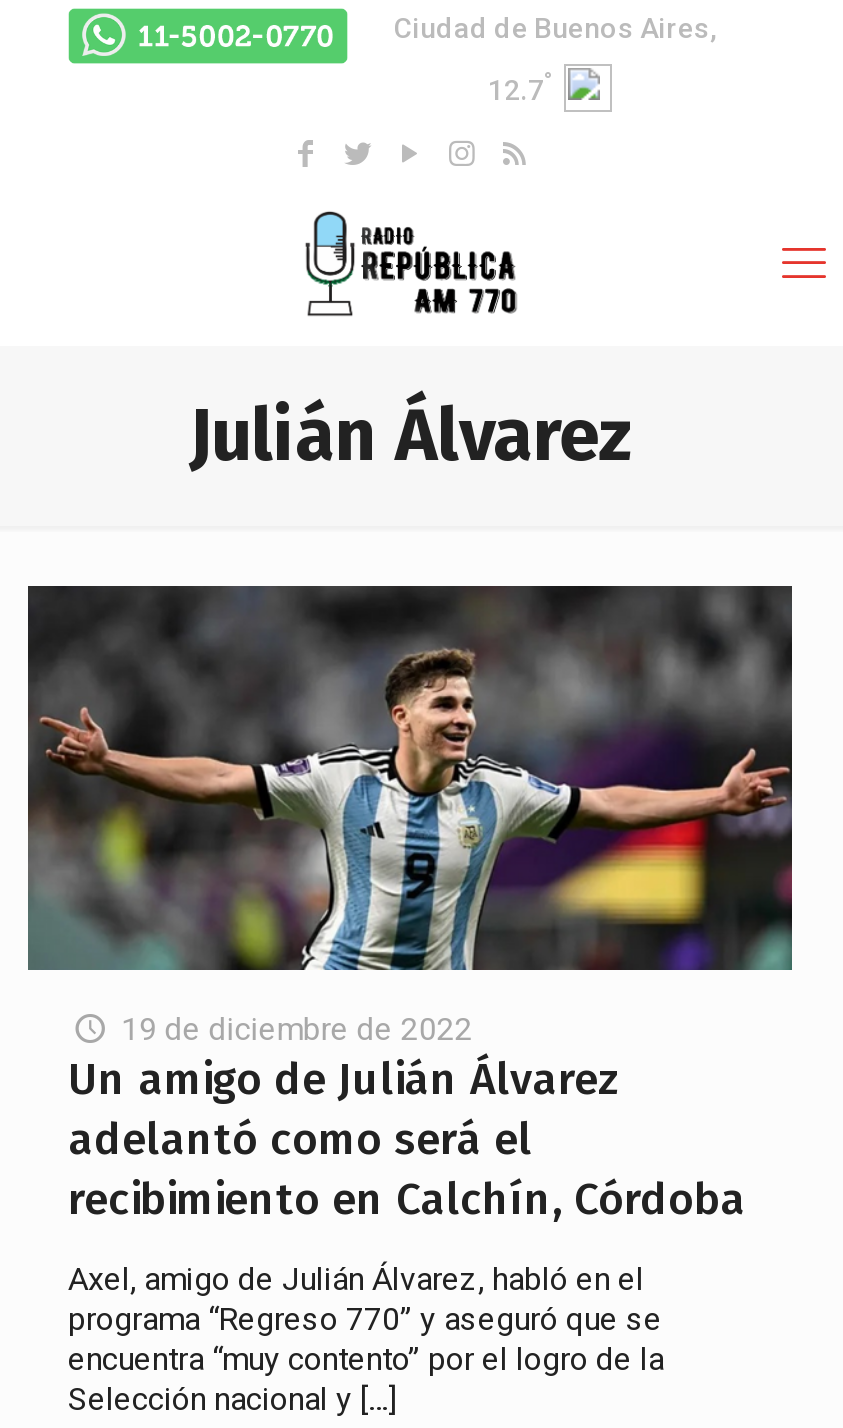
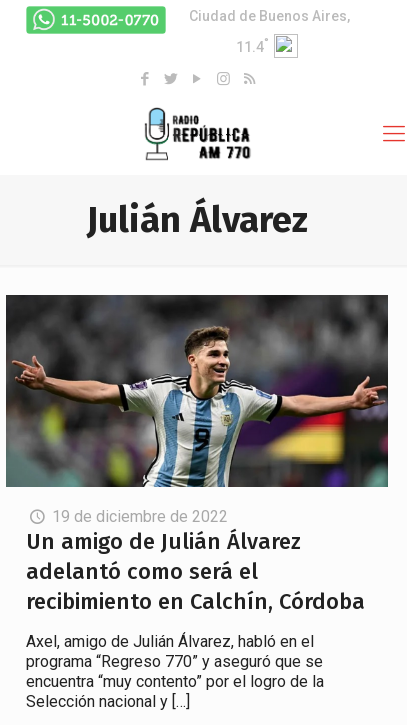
[488,67,554,106] 12.7° -> [236,35,269,55] 11.4°

